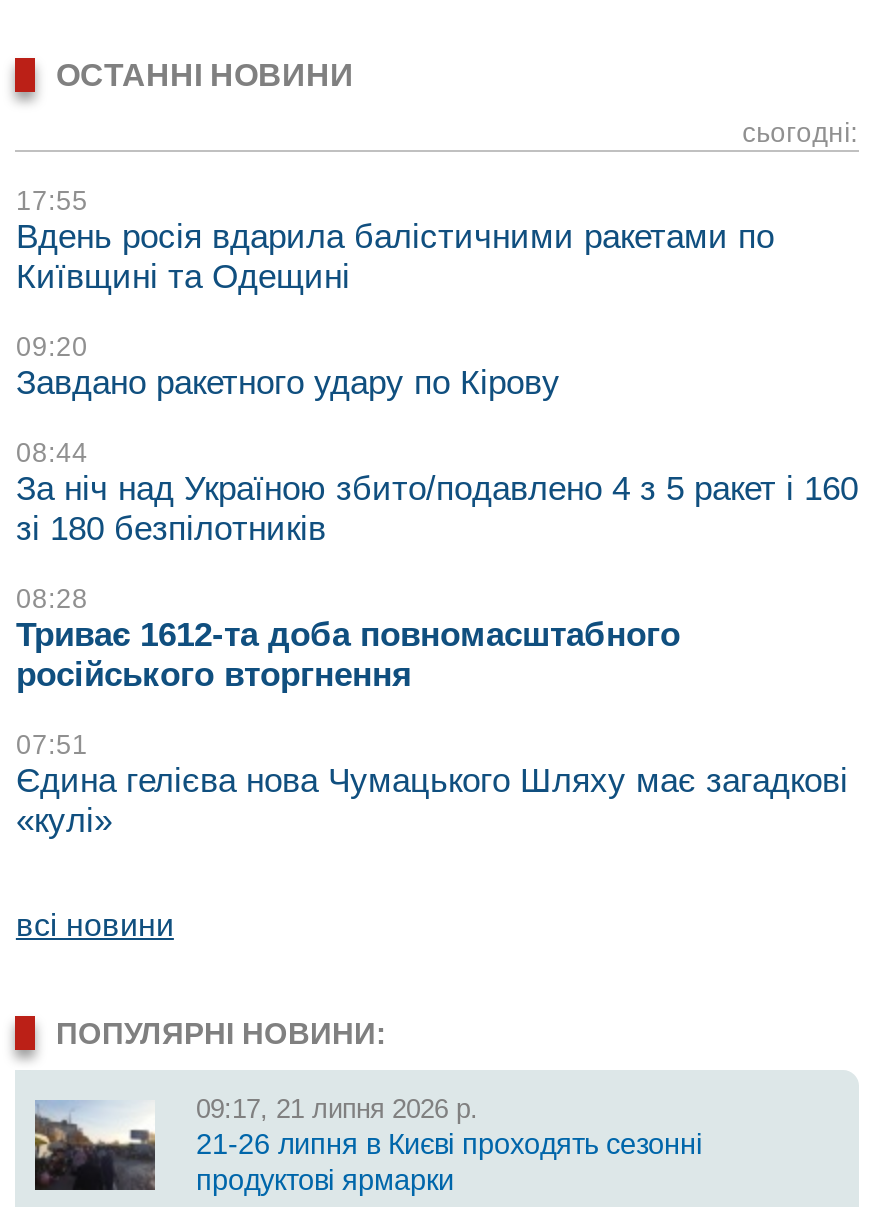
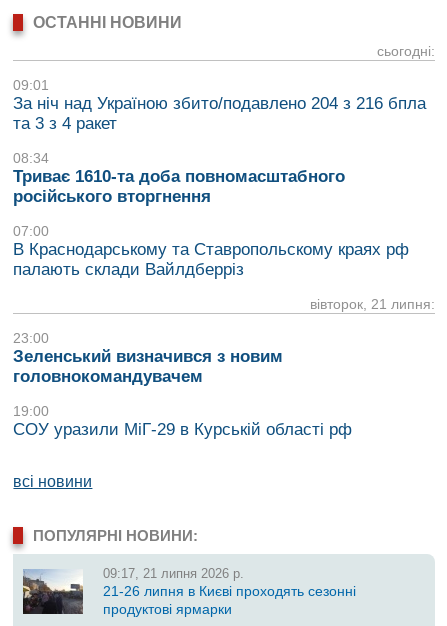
[16,187,858,655] 17:55 | Вдень росія вдарила балістичними ракетами по | Київщині та Одещині | 09:20 | Завдано ракетного удару по Кірову | 08:44 | За ніч над Україною збито/подавлено 4 з 5 ракет і 160 | зі 180 безпілотників | 08:28 | Триває 1612-та доба повномасштабного -> [13,78,426,186] 09:01 | За ніч над Україною збито/подавлено 204 з 216 бпла | та 3 з 4 ракет | 08:34 | Триває 1610-та доба повномасштабного
moved [16,657,412,695] -> [13,187,211,206]: російського вторгнення
[16,731,848,841] 07:51 | Єдина гелієва нова Чумацького Шляху має загадкові | «кулі» -> [13,224,435,439] 07:00 | В Краснодарському та Ставропольскому краях рф | палають склади Вайлдберріз | вівторок, 21 липня: | 23:00 | Зеленський визначився з новим | головнокомандувачем | 19:00 | СОУ уразили МіГ-29 в Курській області рф

